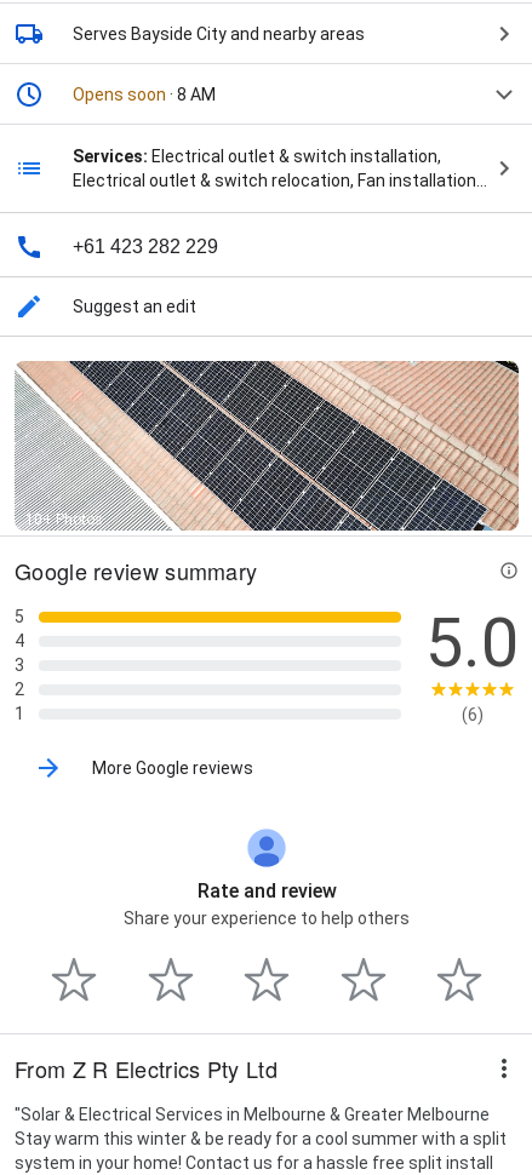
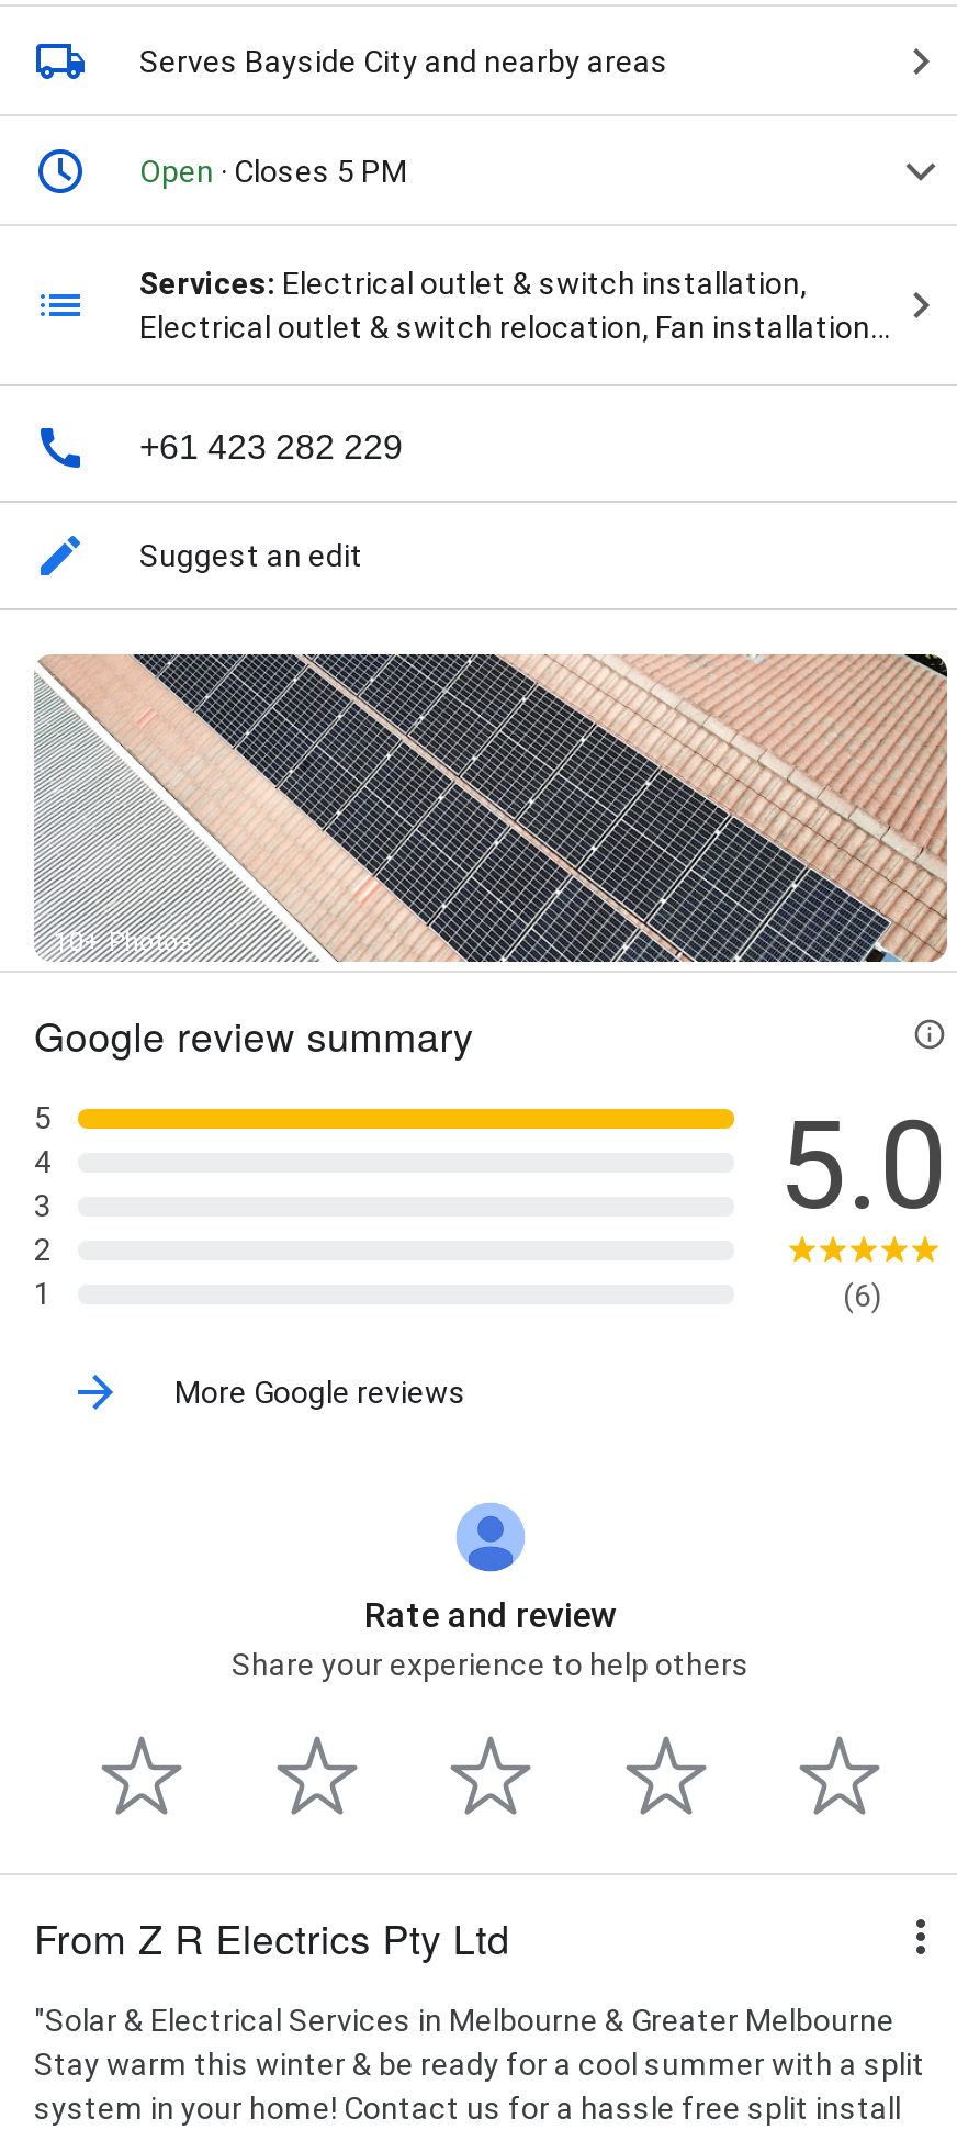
[73,85,216,104] Opens soon · 8 AM -> [139,154,407,189] Open · Closes 5 PM

